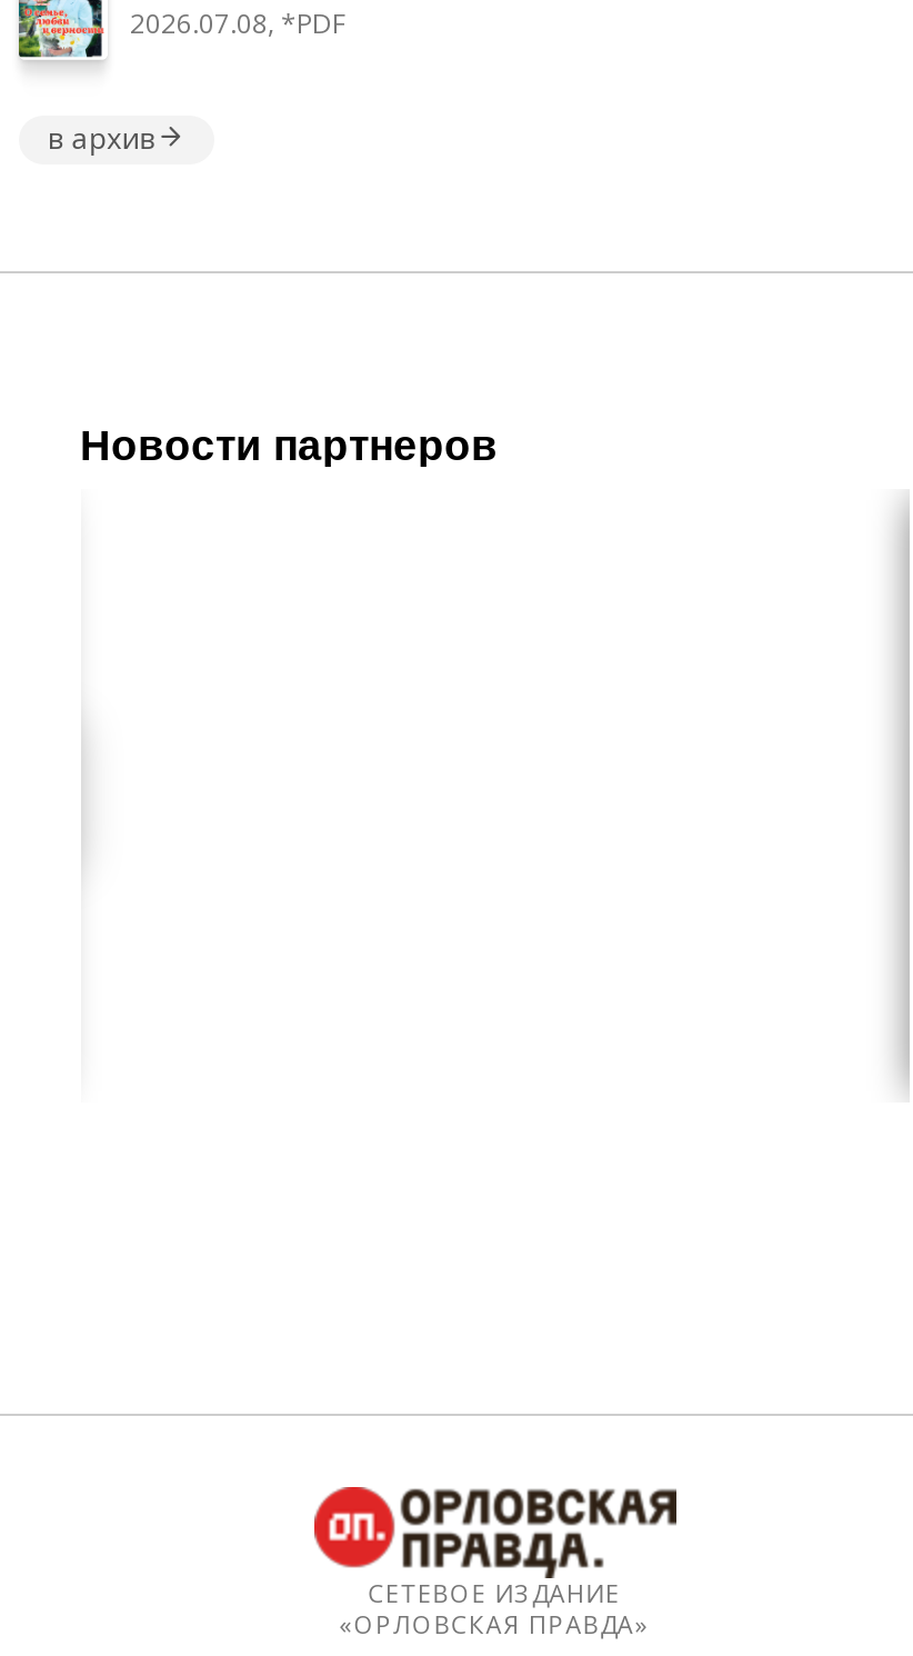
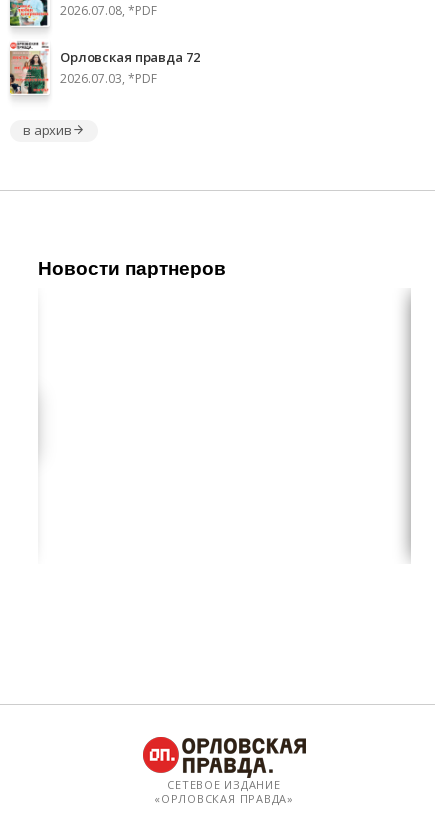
none -> [9,41,199,95] [image] | Орловская правда 72 | 2026.07.03, *PDF

